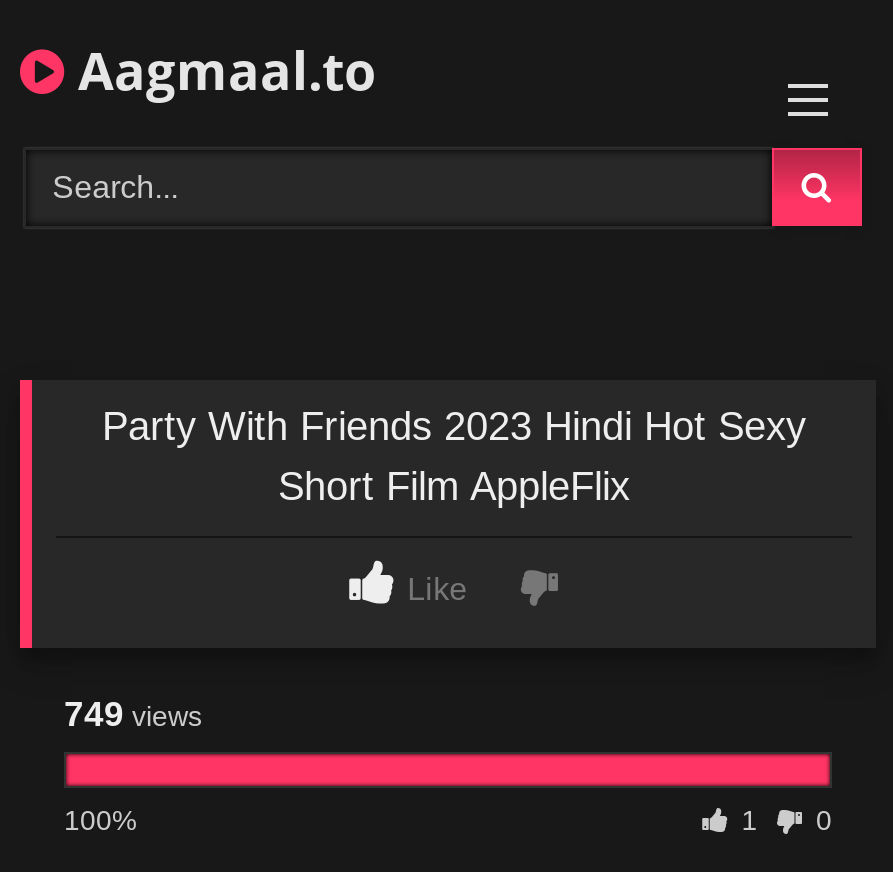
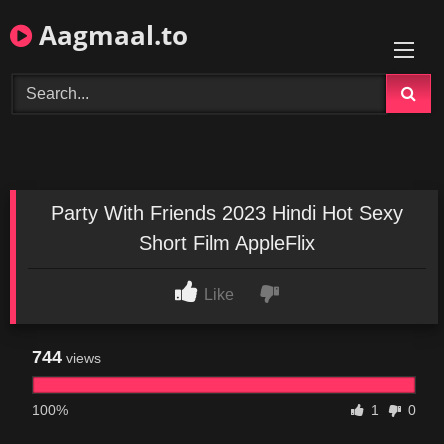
[64,695,202,735] 749 views -> [32,347,101,367] 744 views

